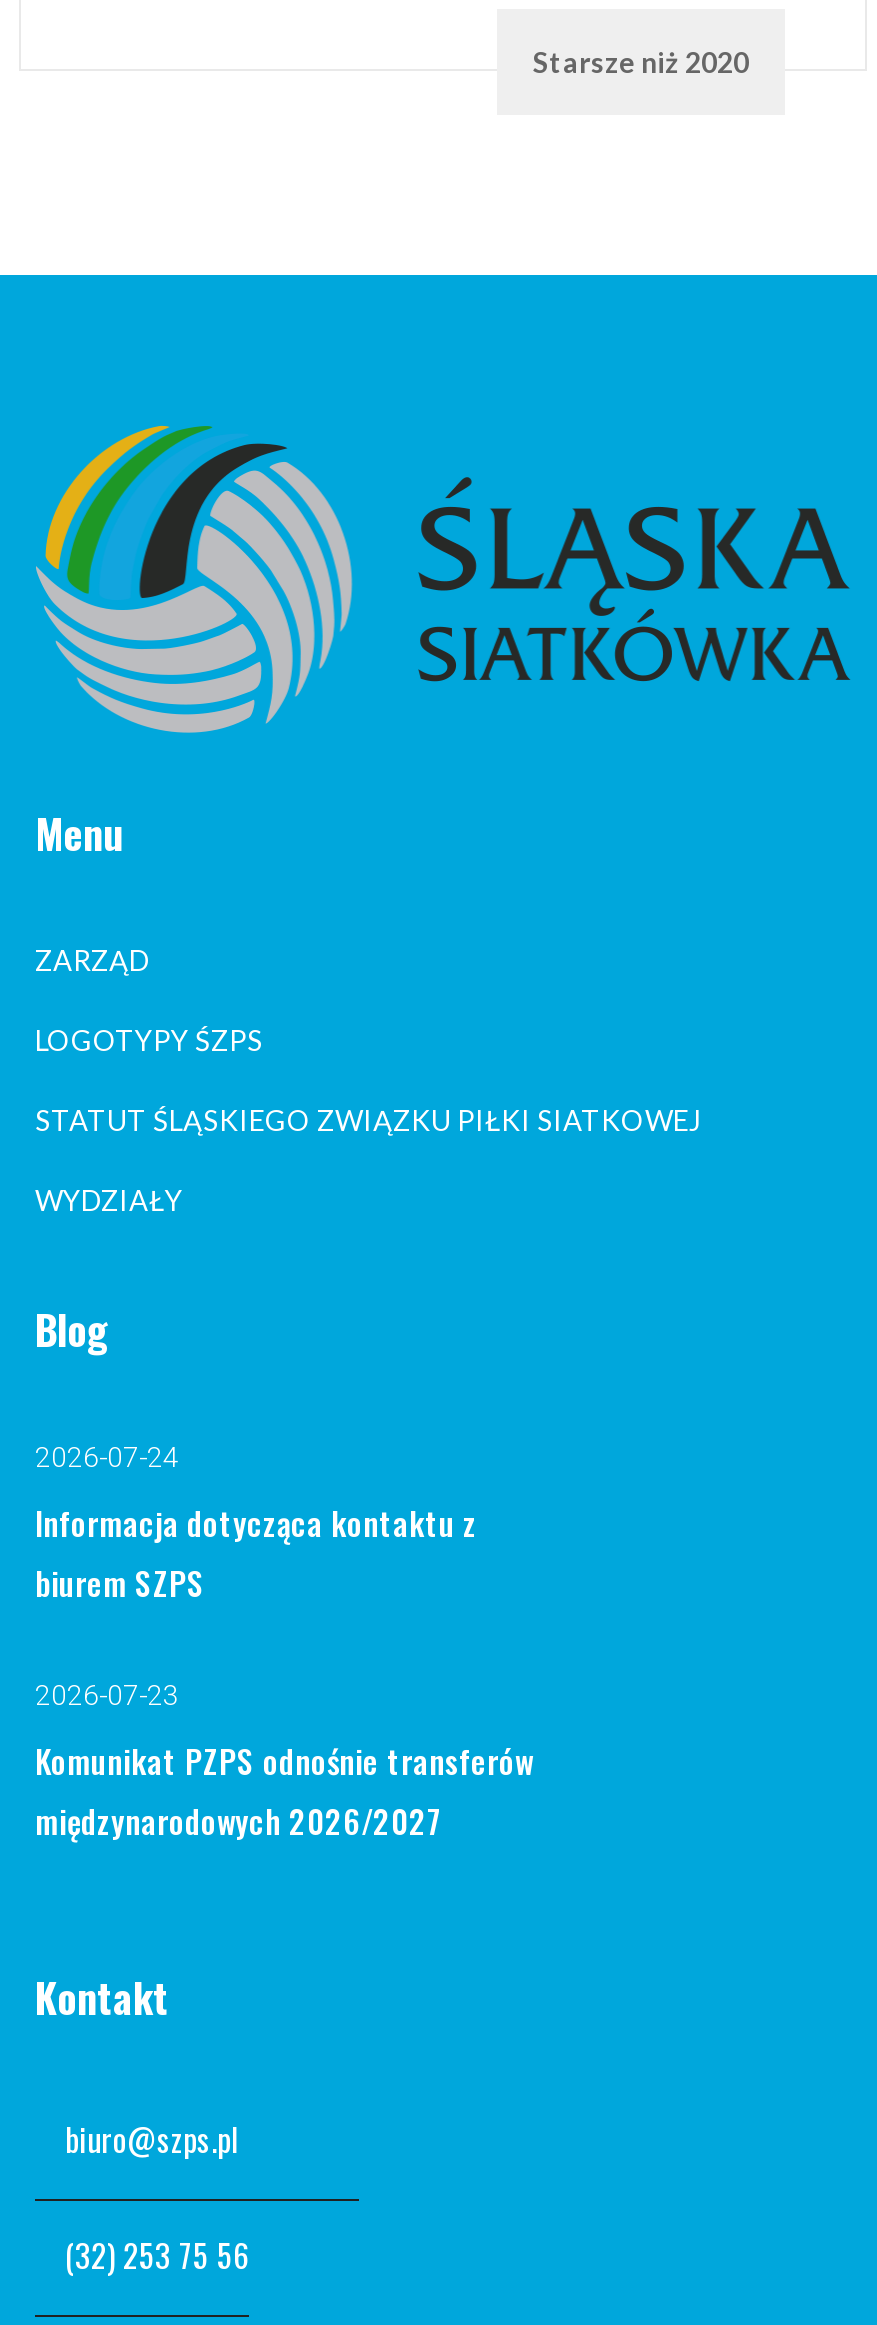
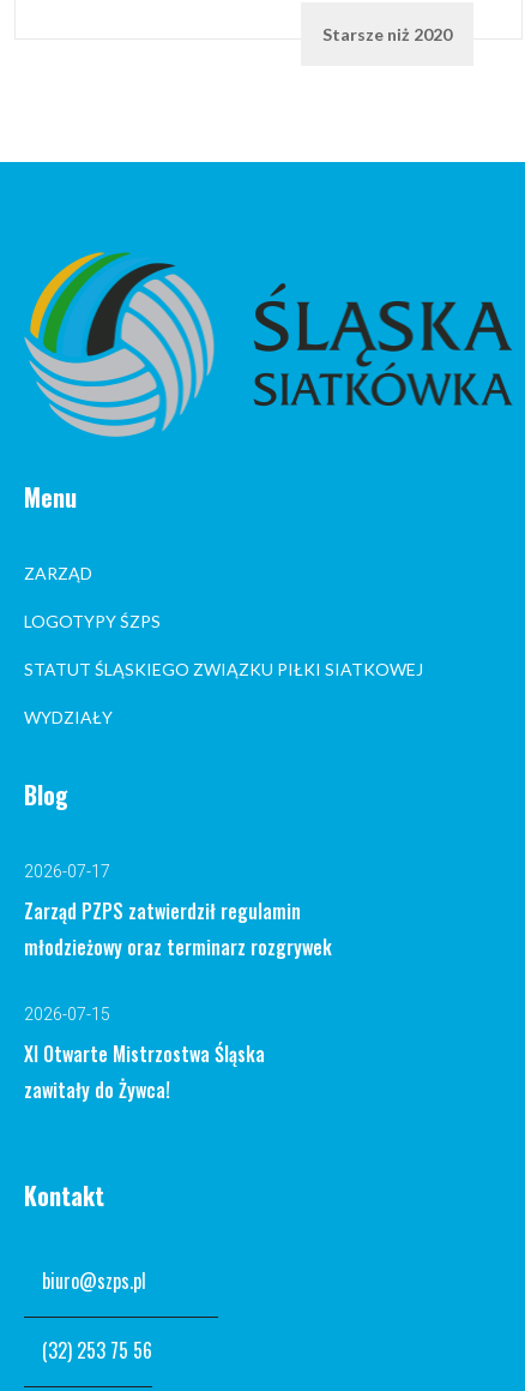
[35,1440,179,1472] 2026-07-24 -> [24,861,110,880] 2026-07-17
[35,1498,477,1606] Informacja dotycząca kontaktu z | biurem SZPS -> [24,896,332,961] Zarząd PZPS zatwierdził regulamin | młodzieżowy oraz terminarz rozgrywek
[35,1678,179,1710] 2026-07-23 -> [24,1004,110,1023] 2026-07-15
[35,1736,533,1844] Komunikat PZPS odnośnie transferów | międzynarodowych 2026/2027 -> [24,1039,265,1104] XI Otwarte Mistrzostwa Śląska | zawitały do Żywca!

